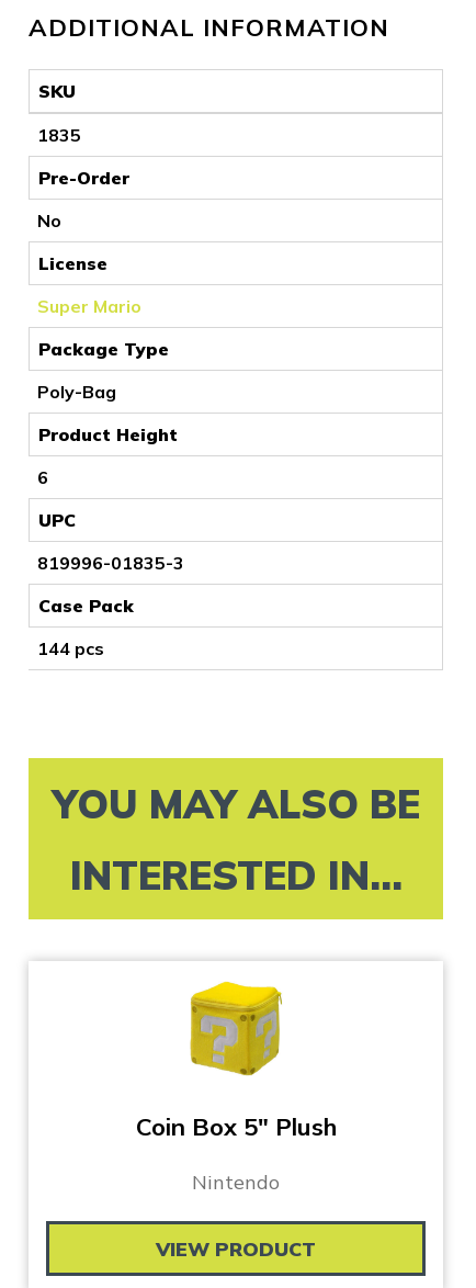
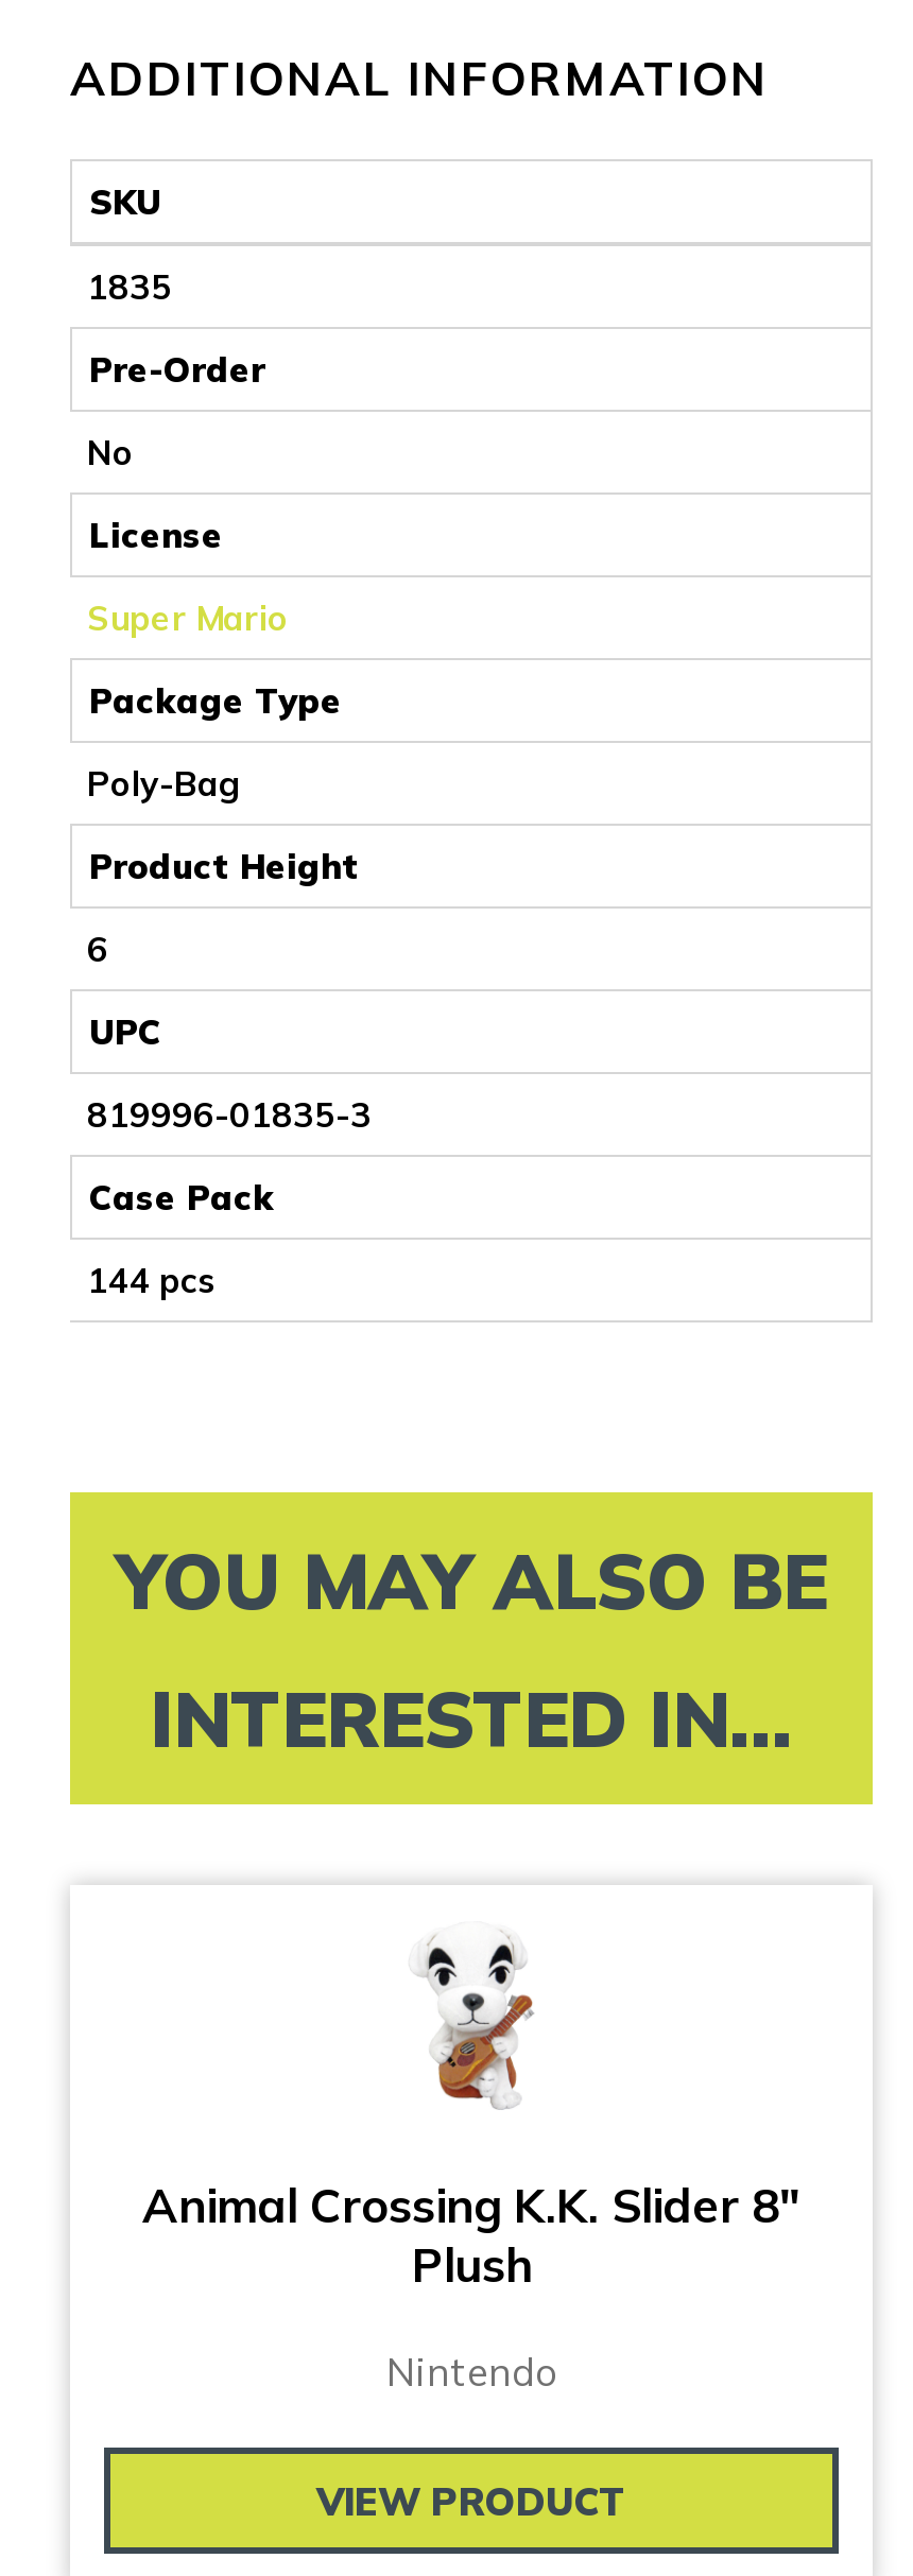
[135,981,336,1142] [image] | Coin Box 5″ Plush -> [142,1942,800,2294] [image] | Animal Crossing K.K. Slider 8″ | Plush

